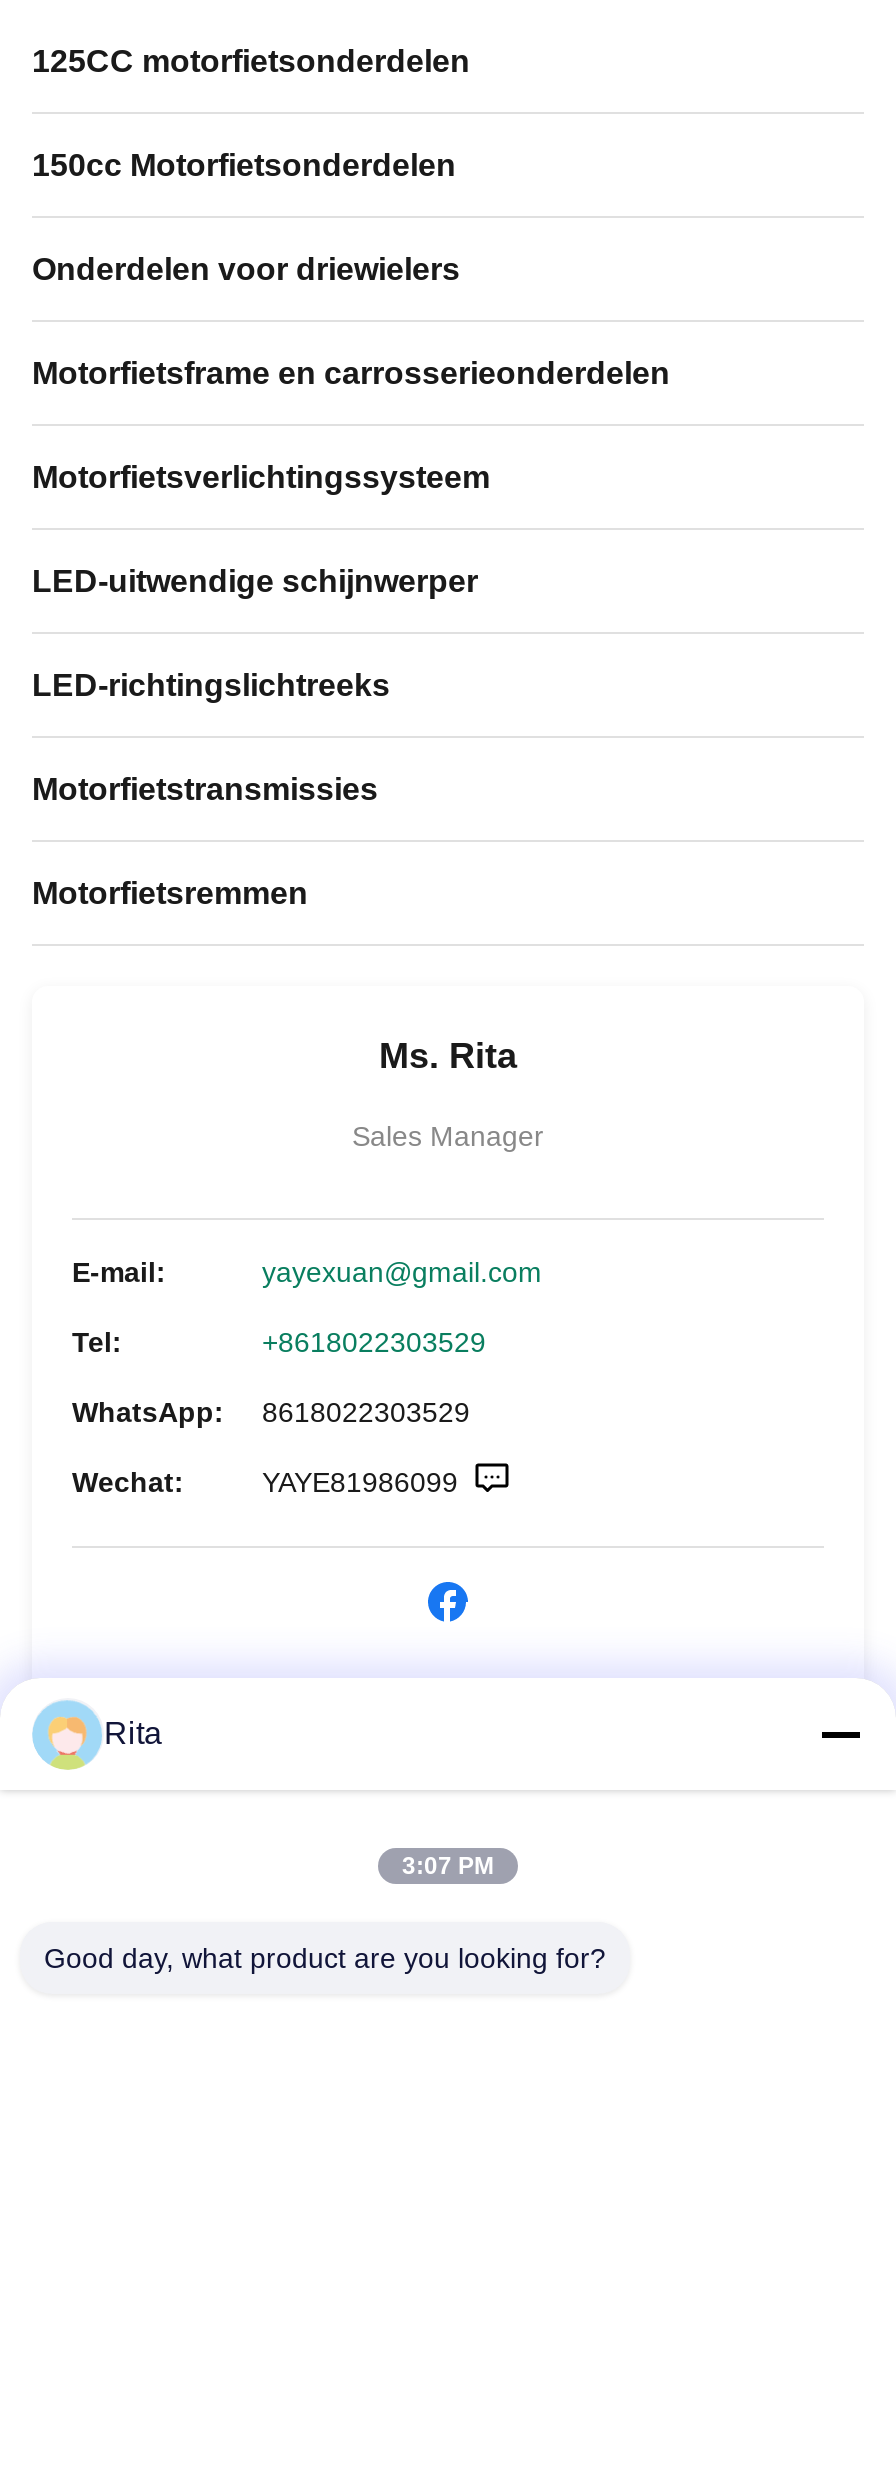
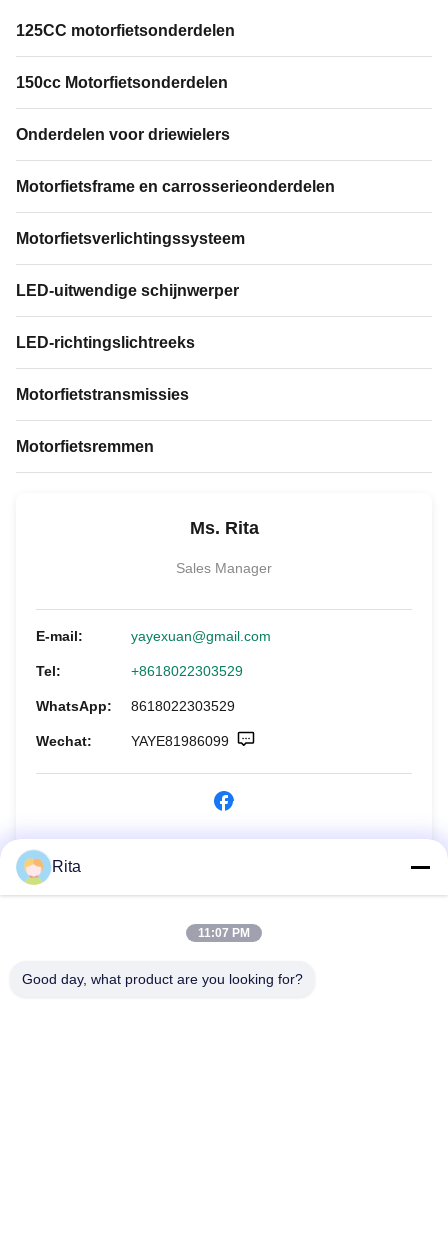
[402,1852,494,1880] 3:07 PM -> [198,926,250,940] 11:07 PM

